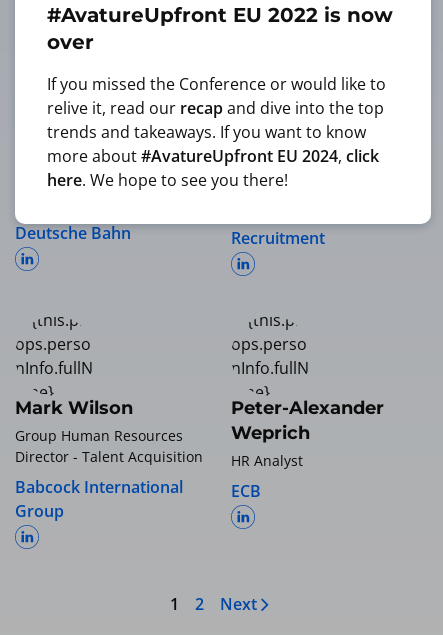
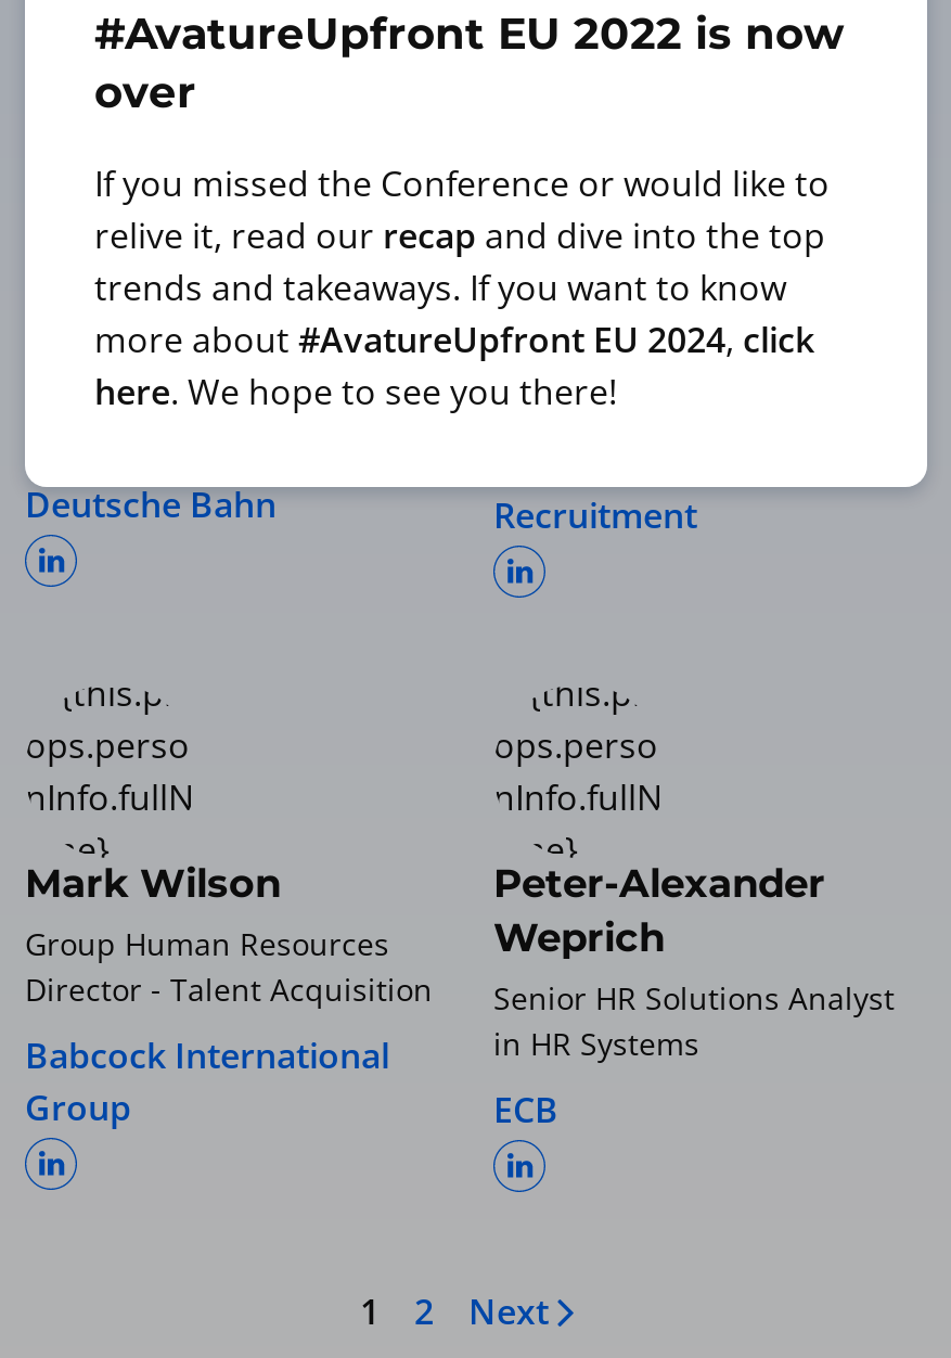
[231,451,303,470] HR Analyst -> [493,978,895,1064] Senior HR Solutions Analyst | in HR Systems
moved [231,480,261,502] -> [493,1086,558,1134]: ECB

